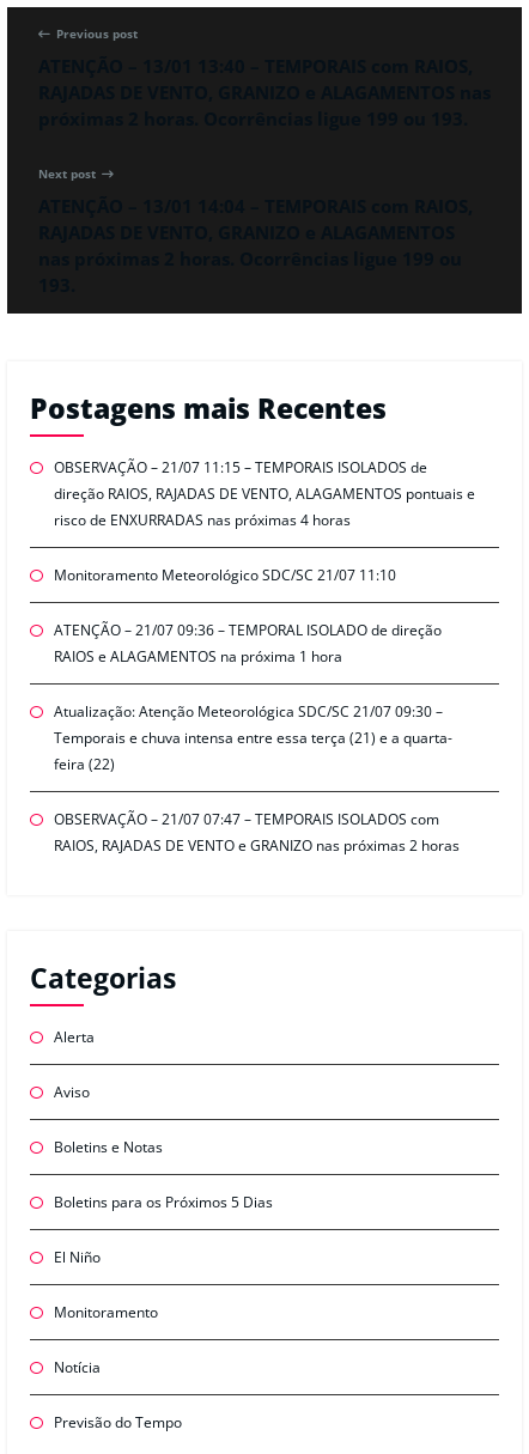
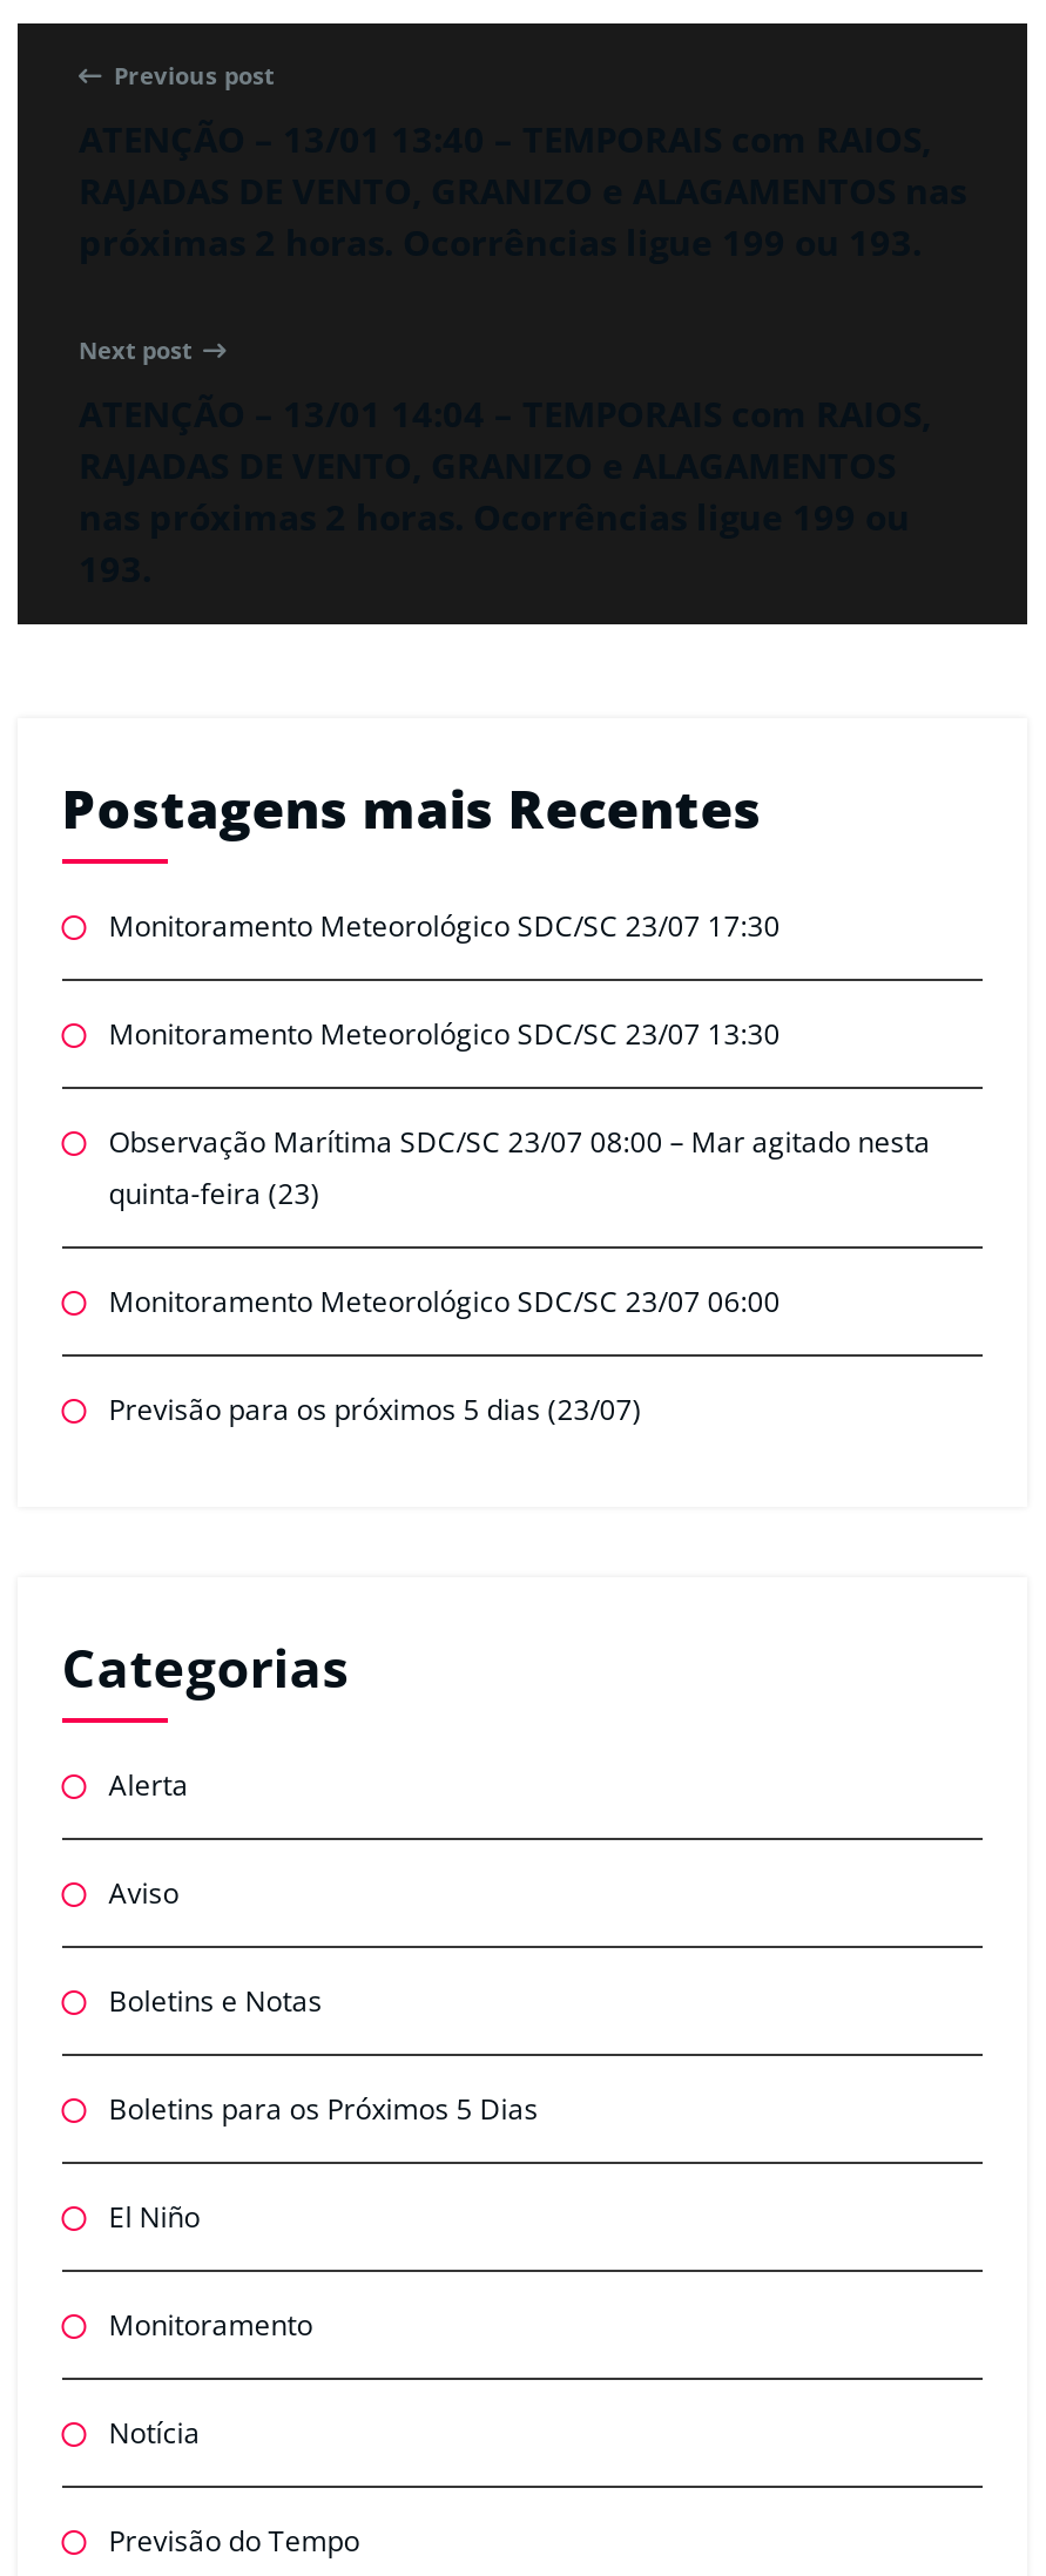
[54,457,475,530] OBSERVAÇÃO – 21/07 11:15 – TEMPORAIS ISOLADOS de | direção RAIOS, RAJADAS DE VENTO, ALAGAMENTOS pontuais e | risco de ENXURRADAS nas próximas 4 horas -> [109,906,780,946] Monitoramento Meteorológico SDC/SC 23/07 17:30
[54,565,396,585] Monitoramento Meteorológico SDC/SC 21/07 11:10 -> [109,1014,780,1054] Monitoramento Meteorológico SDC/SC 23/07 13:30
[54,620,441,667] ATENÇÃO – 21/07 09:36 – TEMPORAL ISOLADO de direção | RAIOS e ALAGAMENTOS na próxima 1 hora -> [109,1122,930,1214] Observação Marítima SDC/SC 23/07 08:00 – Mar agitado nesta | quinta-feira (23)
[54,701,452,774] Atualização: Atenção Meteorológica SDC/SC 21/07 09:30 – | Temporais e chuva intensa entre essa terça (21) e a quarta- | feira (22) -> [109,1282,780,1322] Monitoramento Meteorológico SDC/SC 23/07 06:00
[54,809,459,856] OBSERVAÇÃO – 21/07 07:47 – TEMPORAIS ISOLADOS com | RAIOS, RAJADAS DE VENTO e GRANIZO nas próximas 2 horas -> [109,1390,642,1430] Previsão para os próximos 5 dias (23/07)

